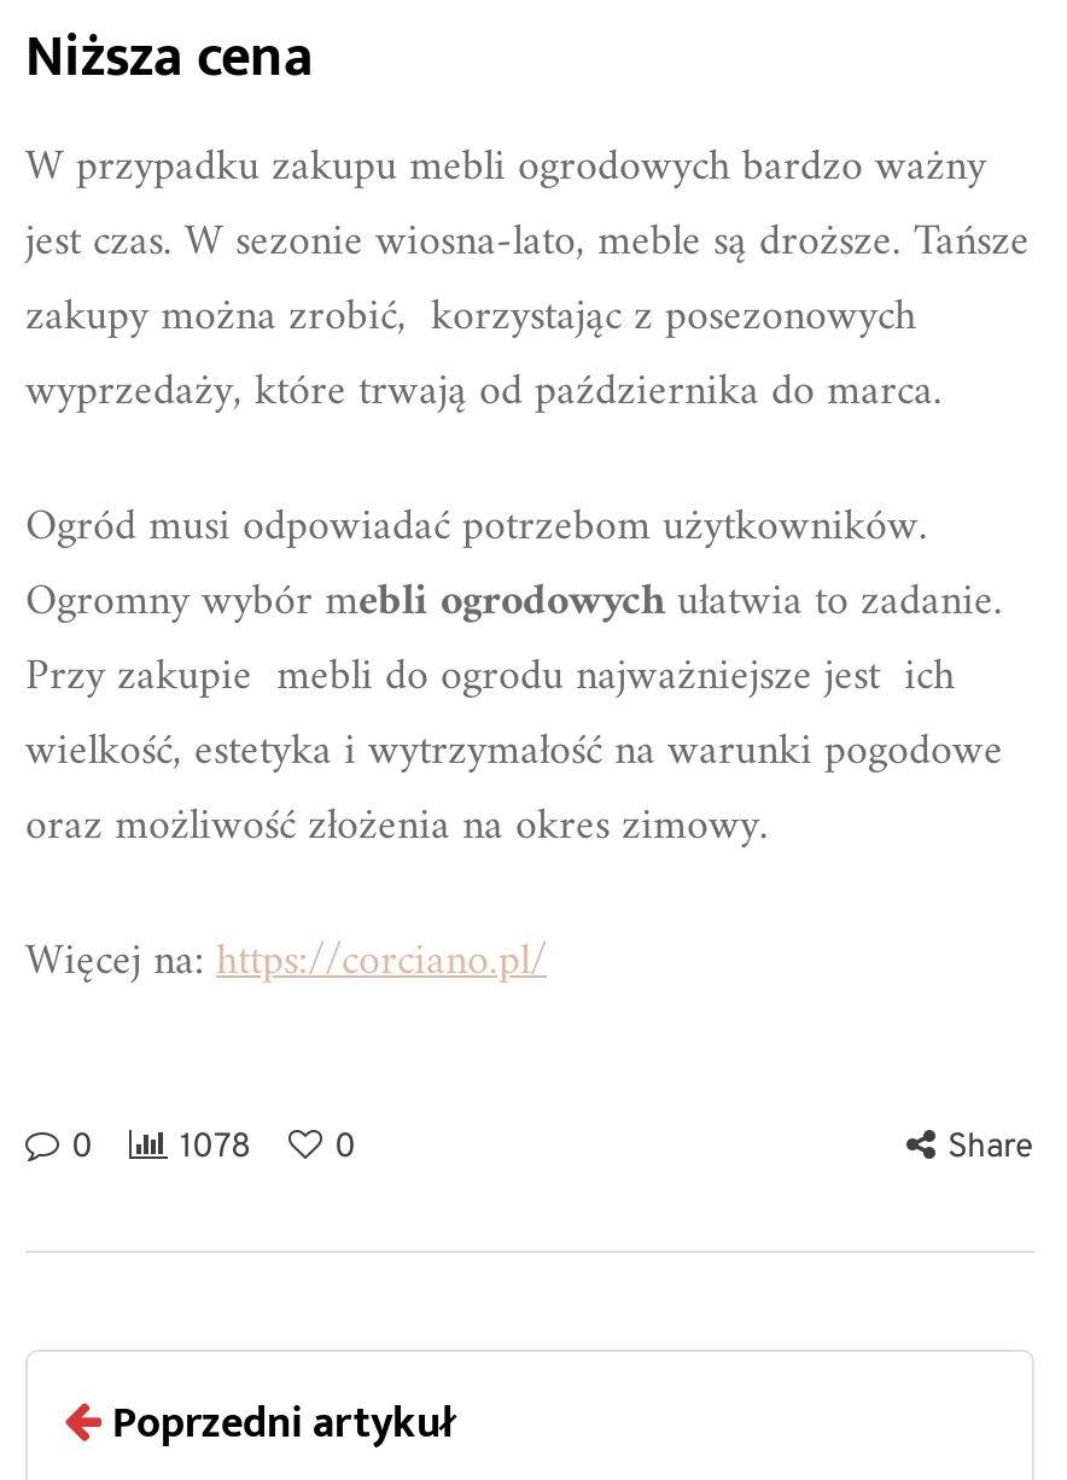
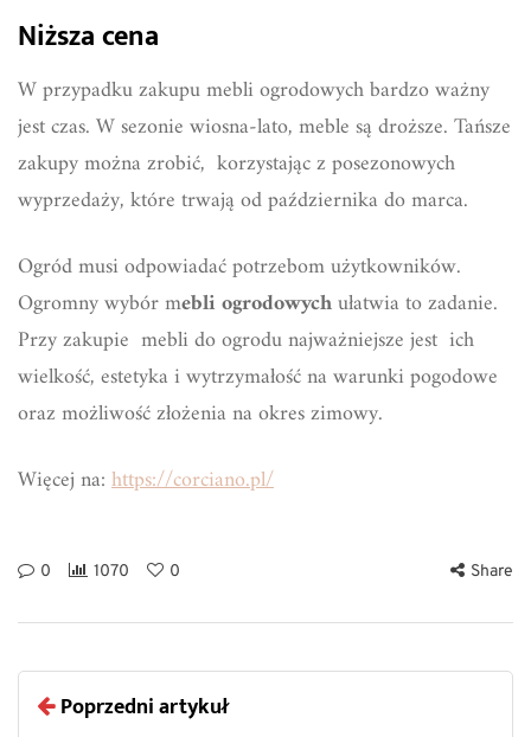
[180,1129,356,1170] 1078 0 -> [94,562,180,582] 1070 0

